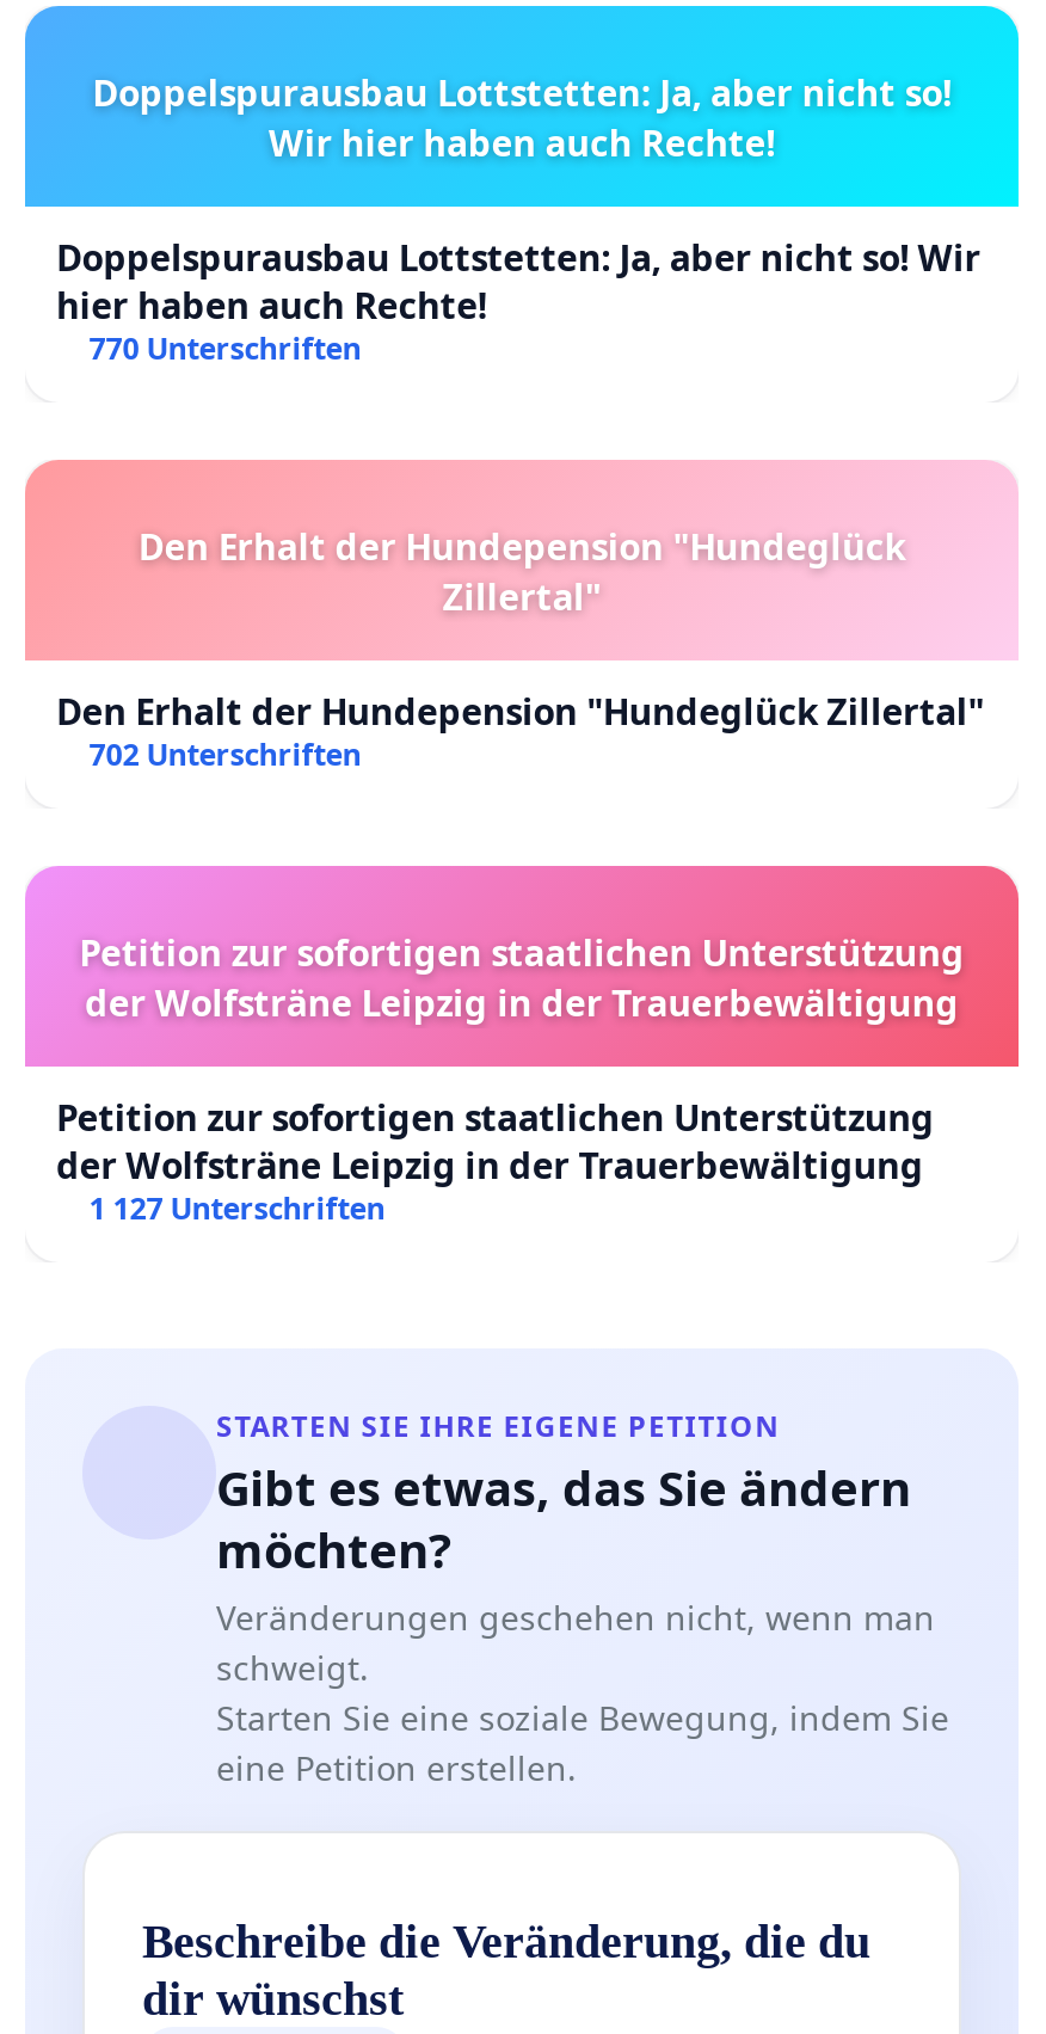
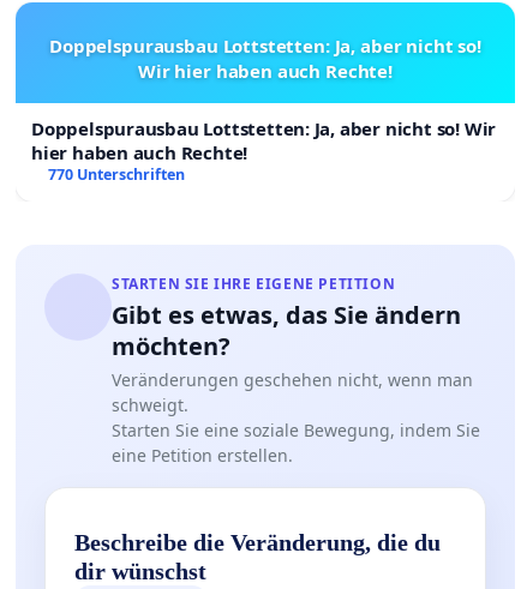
[23,457,1019,776] [image] | Den Erhalt der Hundepension "Hundeglück | Zillertal" | Den Erhalt der Hundepension "Hundeglück Zillertal" | 702 Unterschriften -> none
[25,864,1021,1229] [image] | Petition zur sofortigen staatlichen Unterstützung | der Wolfsträne Leipzig in der Trauerbewältigung | Petition zur sofortigen staatlichen Unterstützung | der Wolfsträne Leipzig in der Trauerbewältigung | 1 127 Unterschriften -> none

